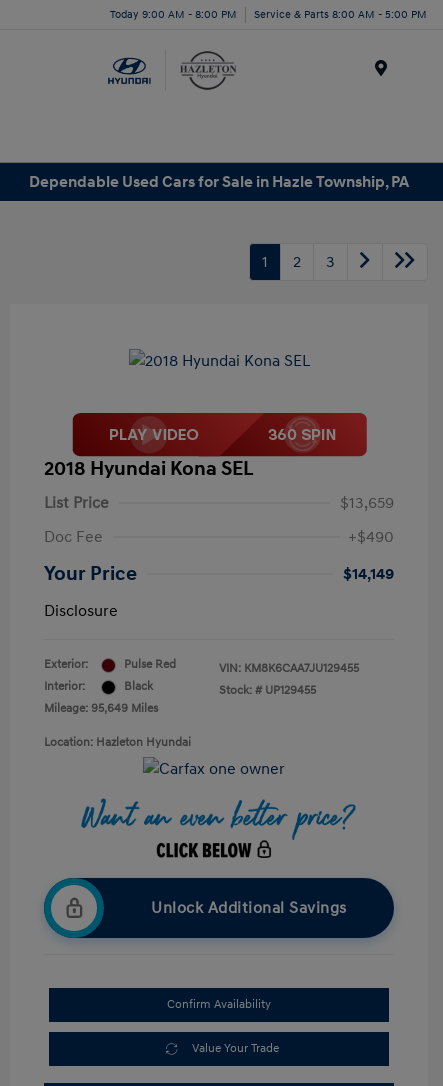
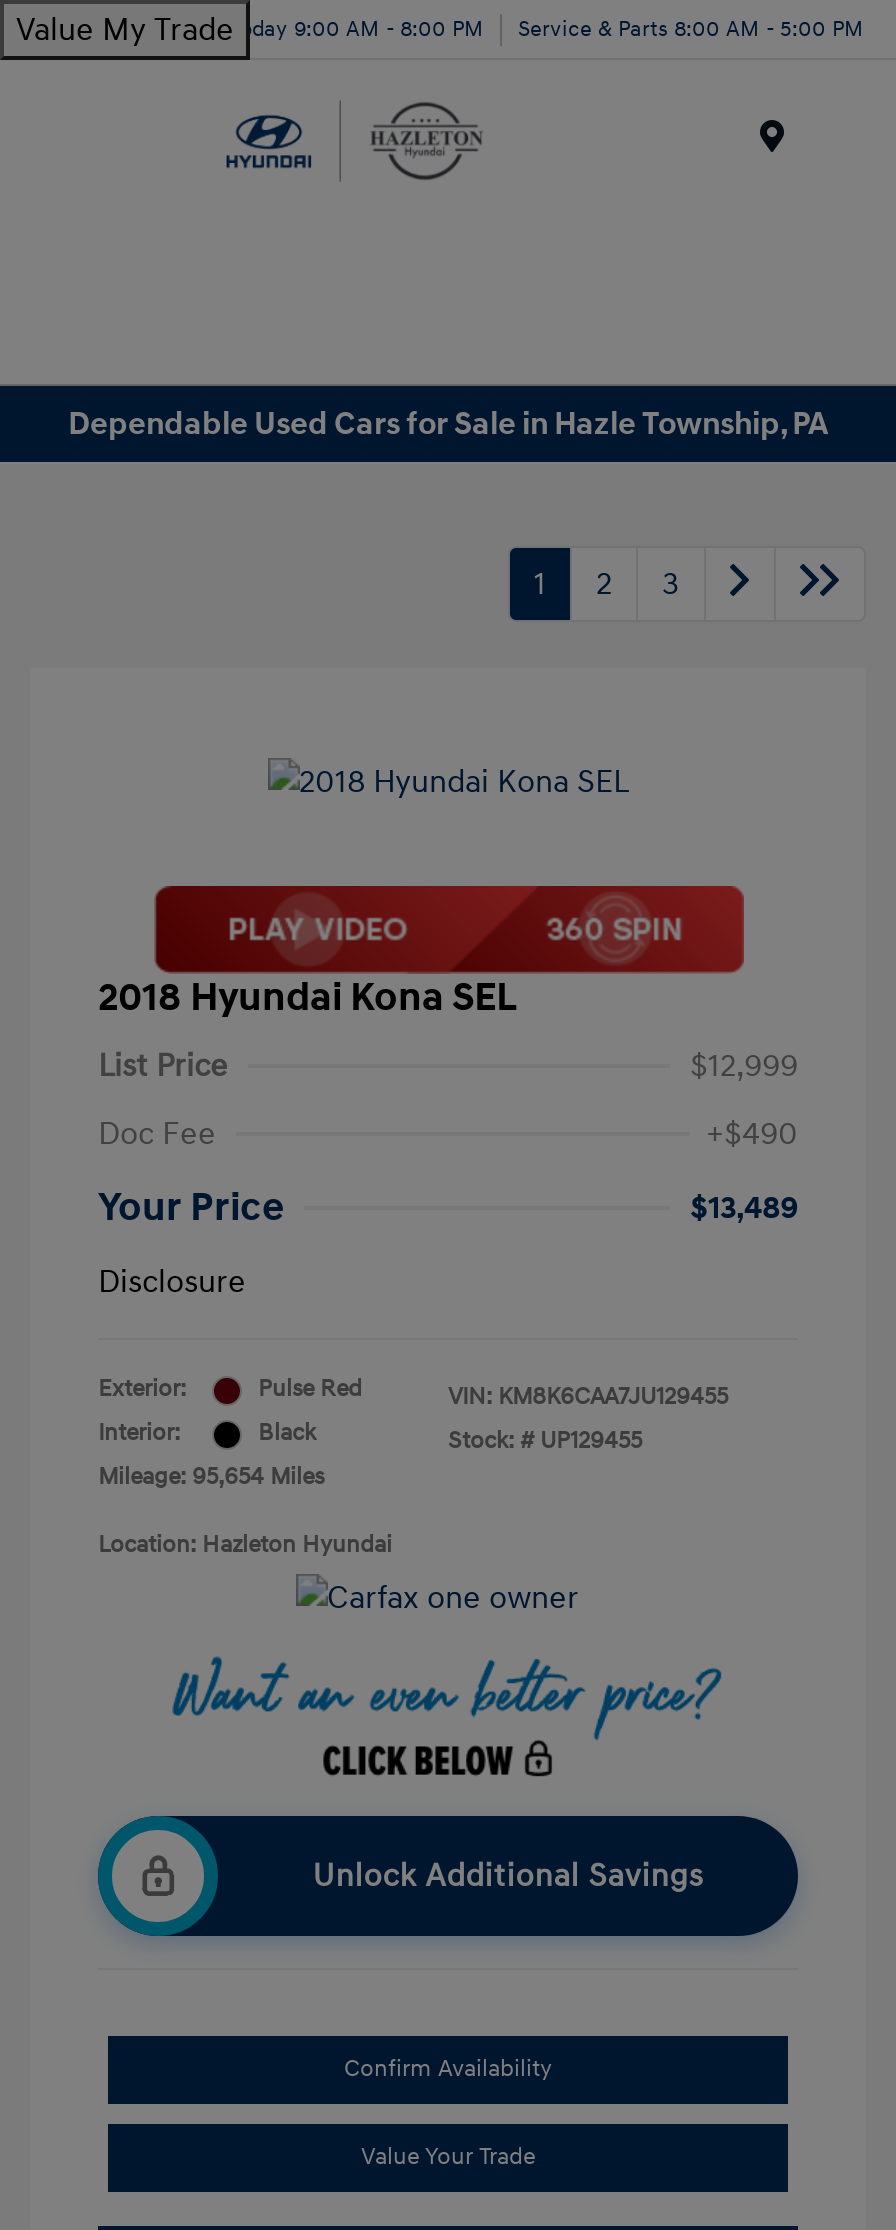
[110,7,237,20] Today 9:00 AM - 8:00 PM -> [16,10,484,50] Value My Trade Today 9:00 AM - 8:00 PM
[340,493,394,513] $13,659 -> [690,1046,798,1086] $12,999
[343,564,394,584] $14,149 -> [690,1188,798,1228] $13,489
[44,701,158,716] Mileage: 95,649 Miles -> [98,1462,324,1492] Mileage: 95,654 Miles

